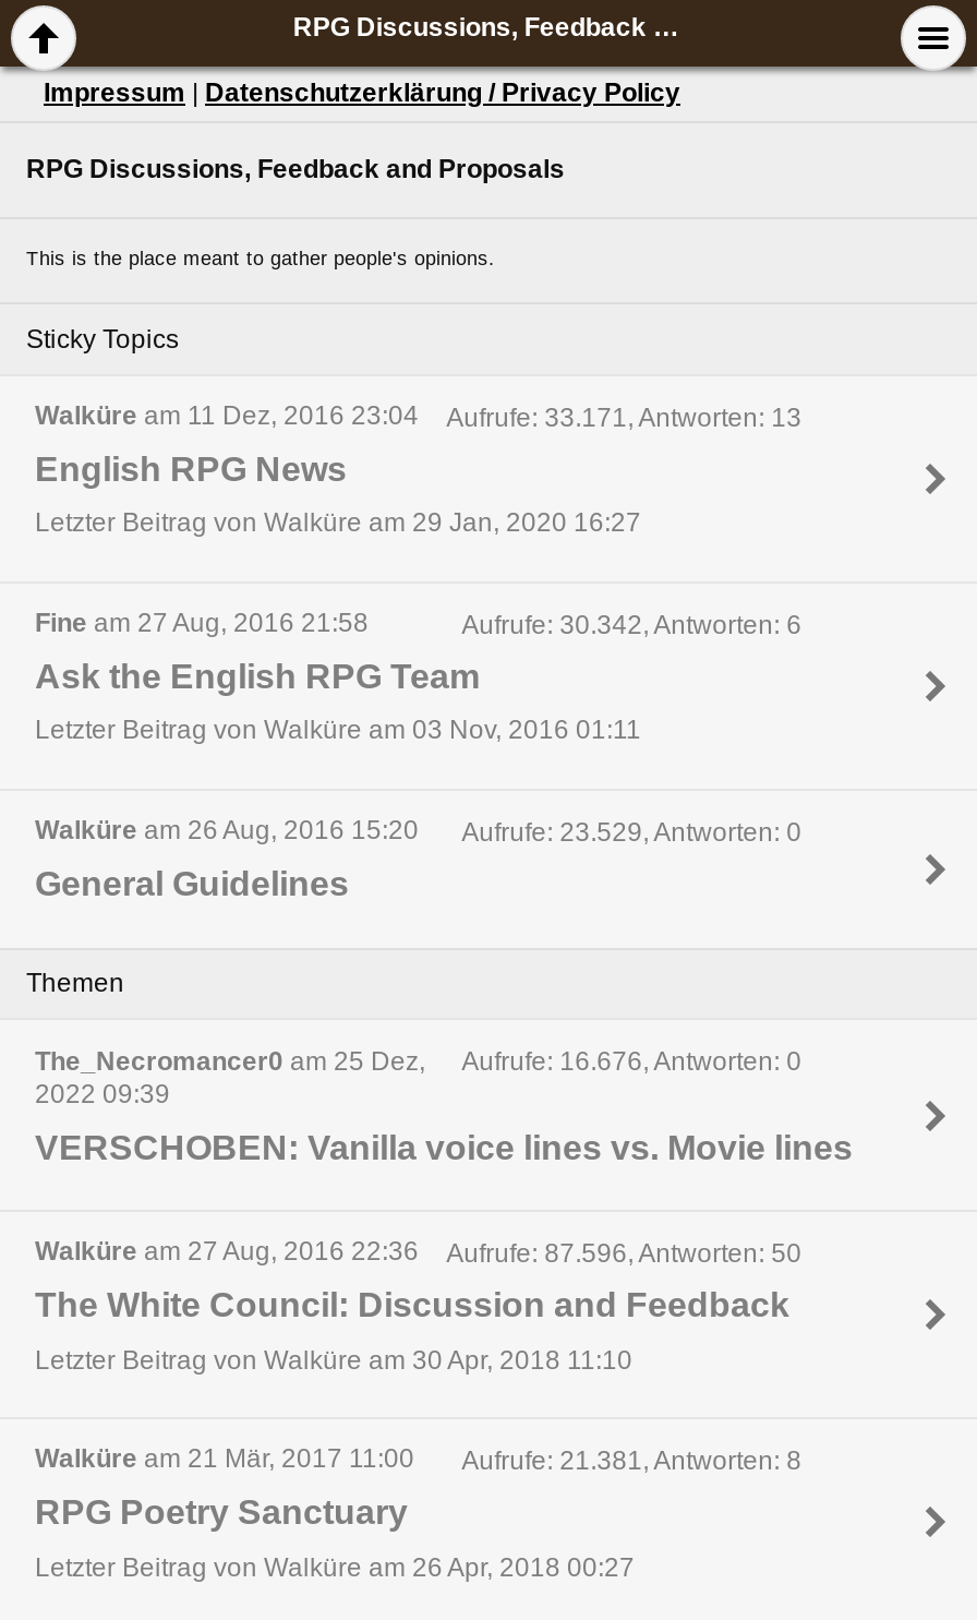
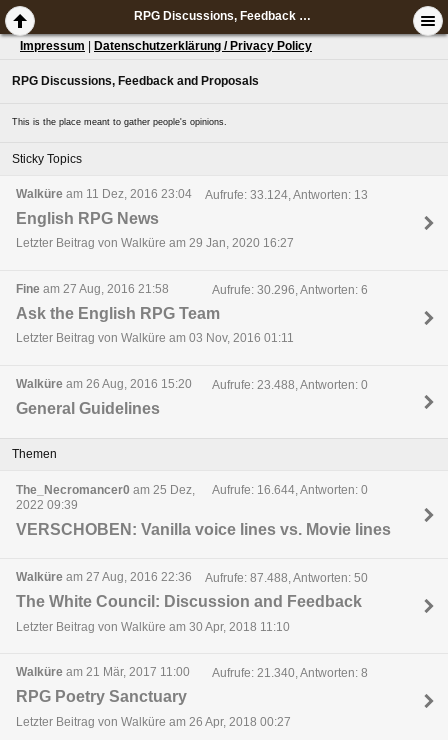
[446,402,802,433] Aufrufe: 33.171, Antworten: 13 -> [205,188,368,202] Aufrufe: 33.124, Antworten: 13
[461,609,802,640] Aufrufe: 30.342, Antworten: 6 -> [212,283,368,297] Aufrufe: 30.296, Antworten: 6
[461,817,802,847] Aufrufe: 23.529, Antworten: 0 -> [212,378,368,392] Aufrufe: 23.488, Antworten: 0
[461,1047,802,1077] Aufrufe: 16.676, Antworten: 0 -> [212,483,368,497] Aufrufe: 16.644, Antworten: 0
[446,1238,802,1269] Aufrufe: 87.596, Antworten: 50 -> [205,571,368,585] Aufrufe: 87.488, Antworten: 50
[461,1445,802,1476] Aufrufe: 21.381, Antworten: 8 -> [212,666,368,680] Aufrufe: 21.340, Antworten: 8

